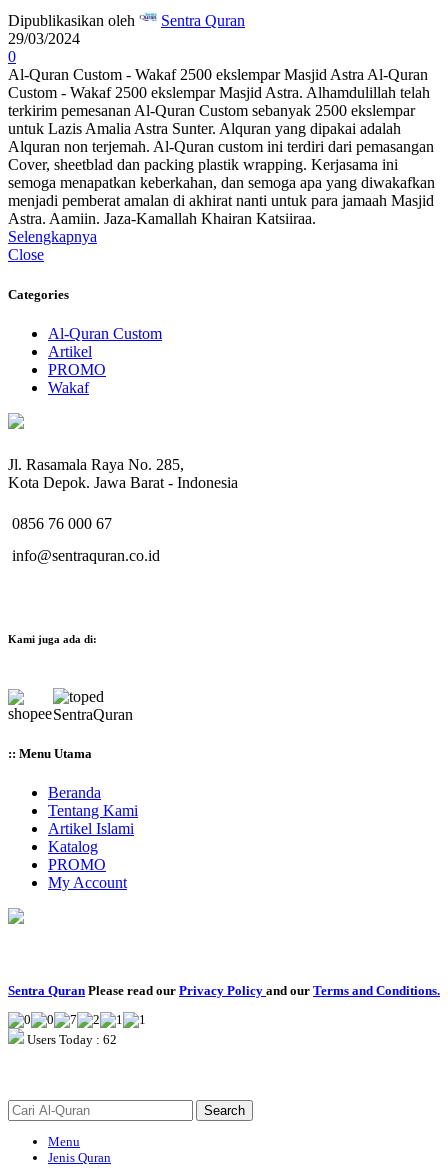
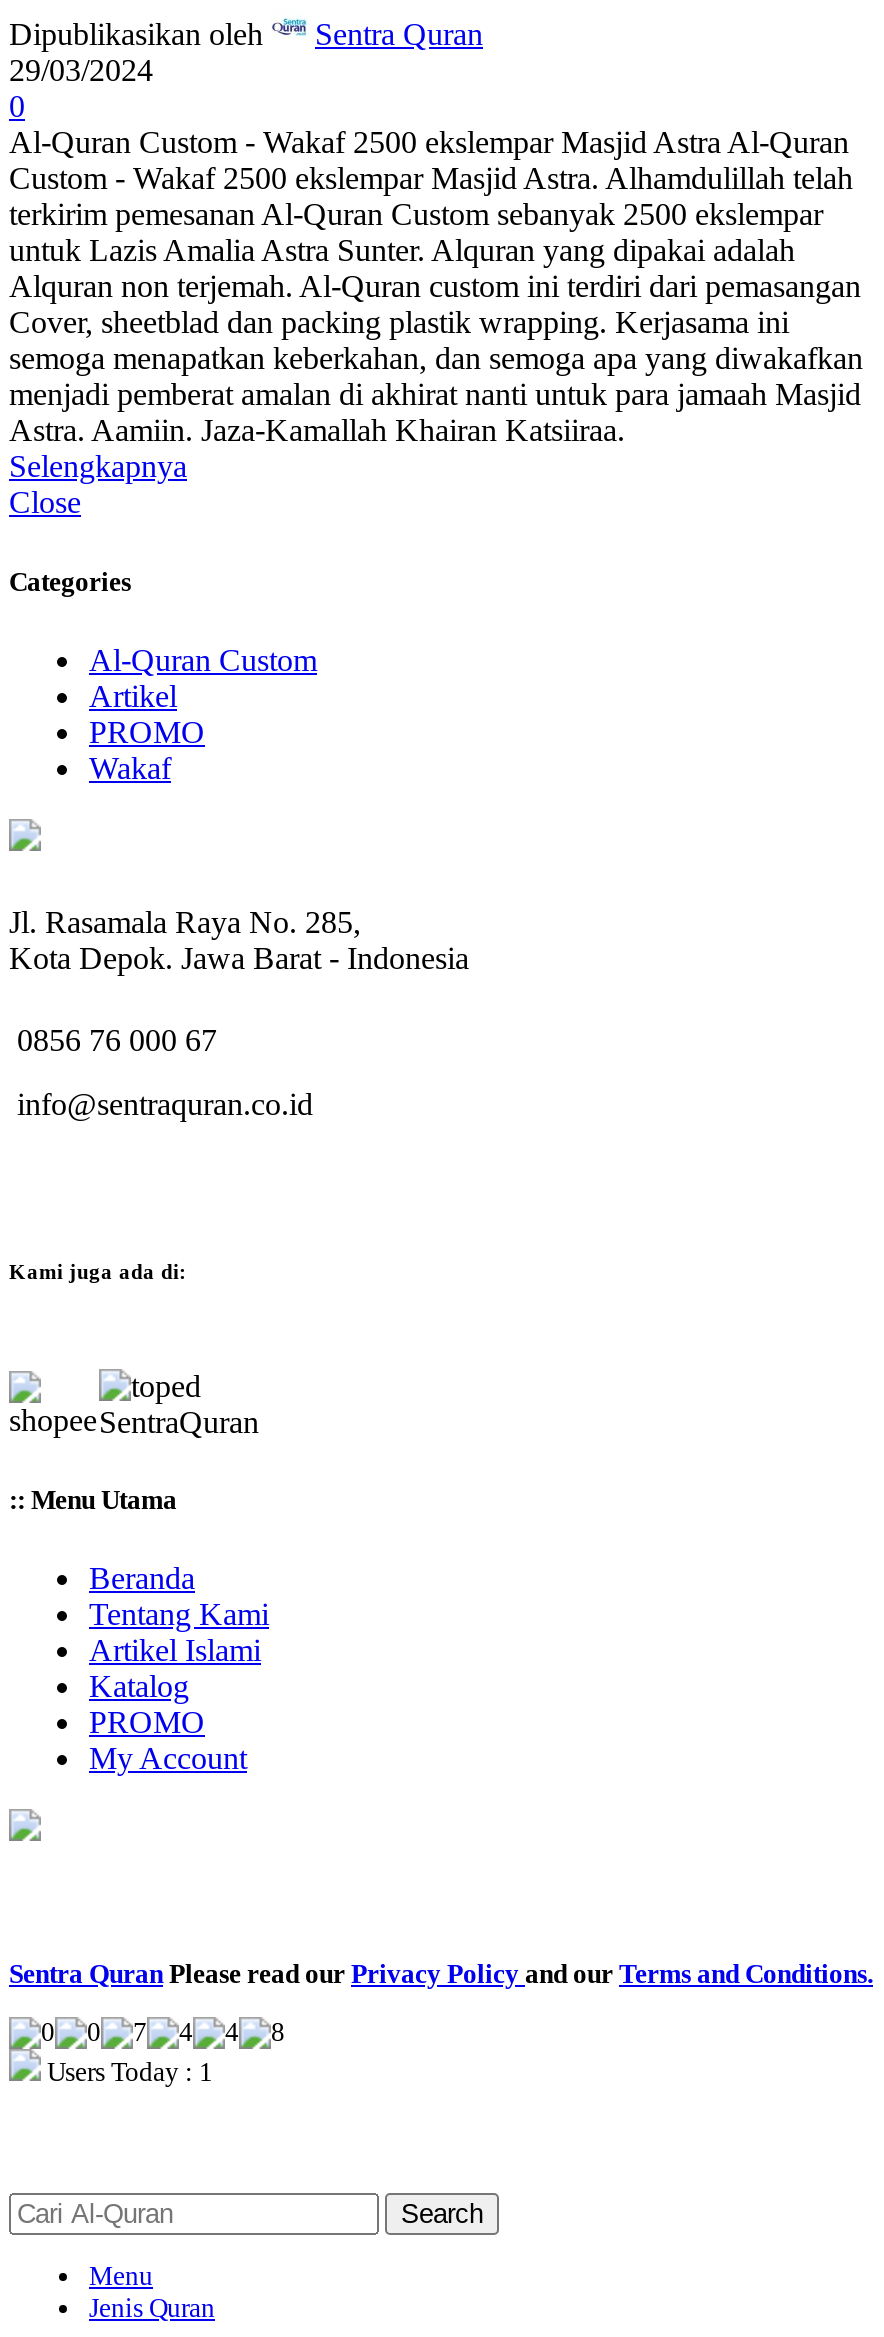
[24,1032,117,1047] Users Today : 62 -> [41,2058,213,2088] Users Today : 1

